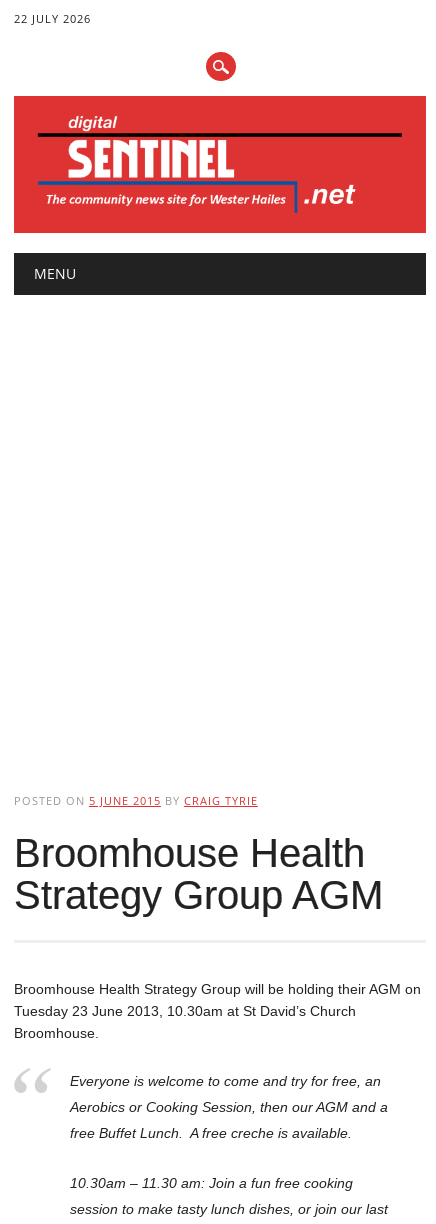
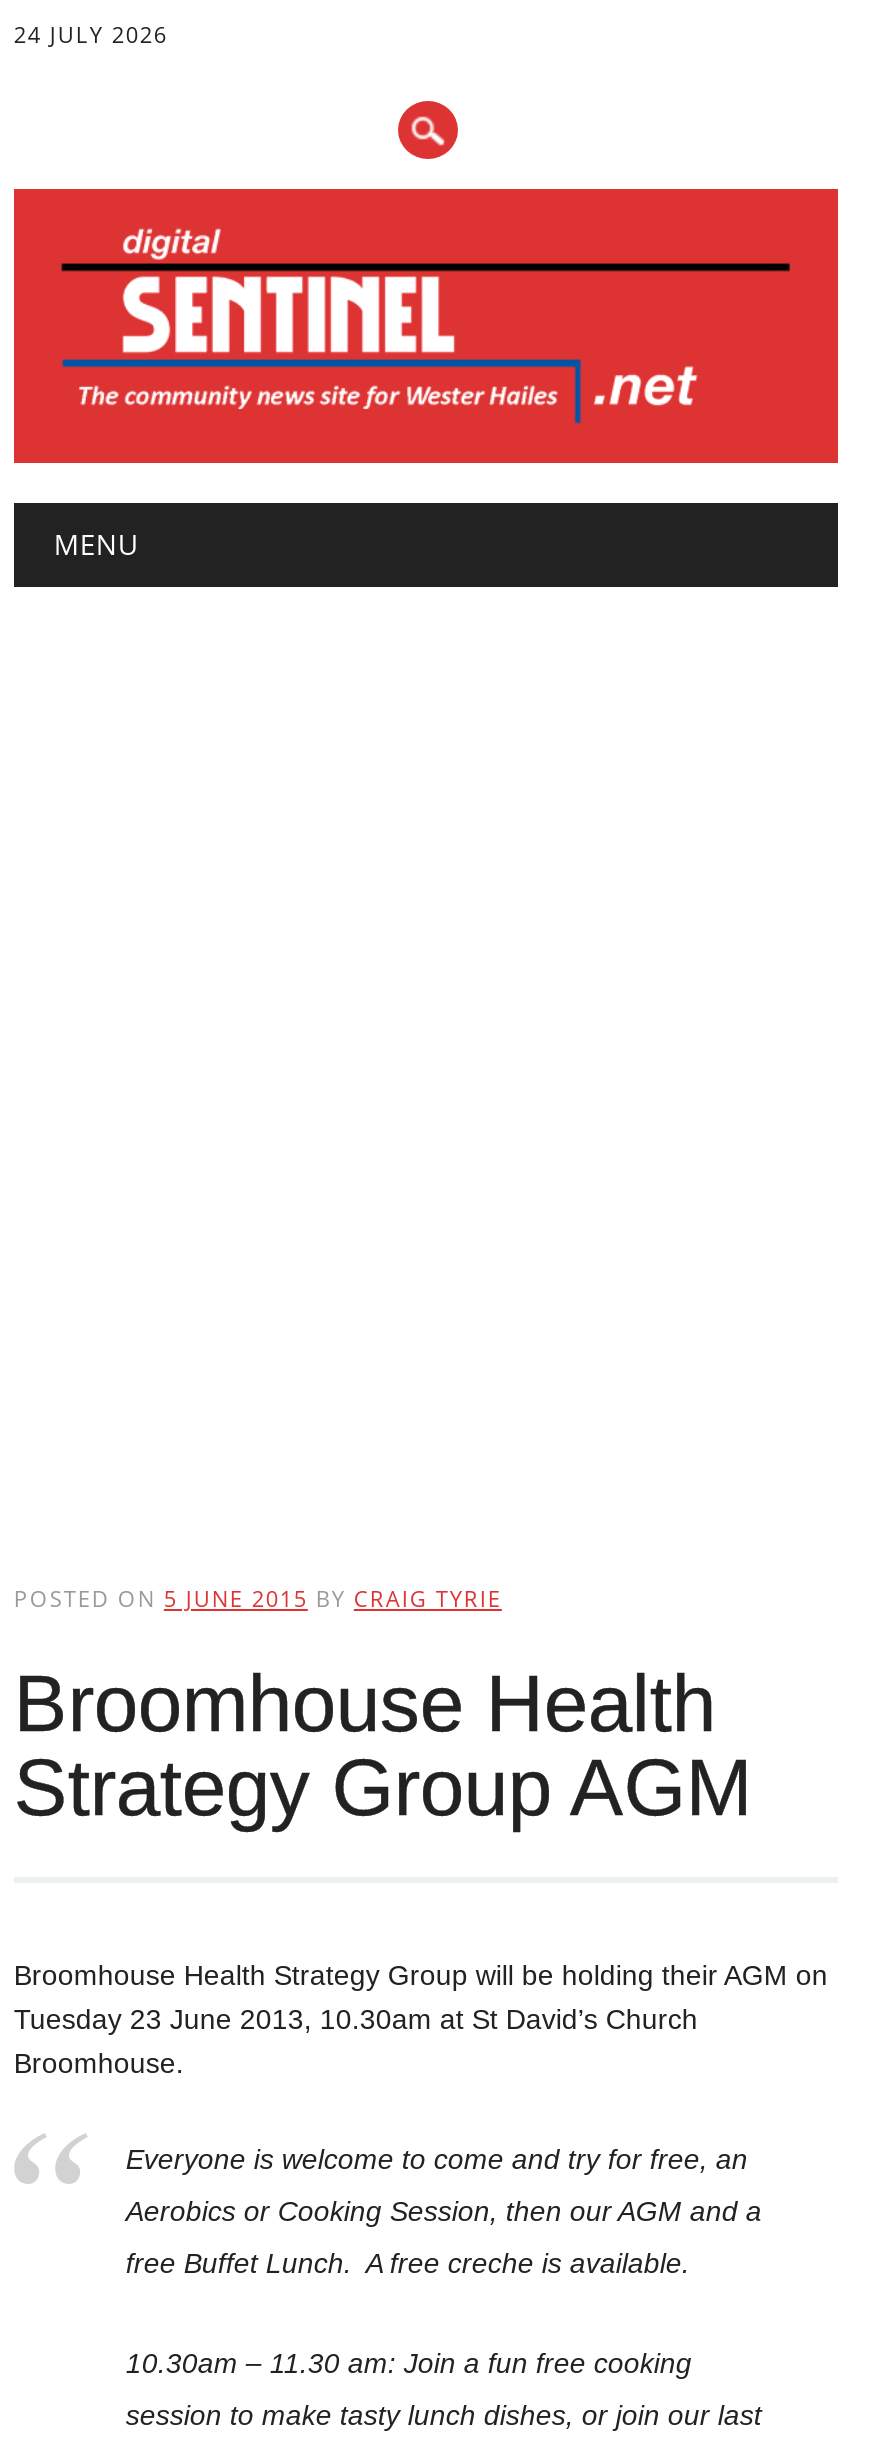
[14,11,91,26] 22 JULY 2026 -> [14,19,168,49] 24 JULY 2026

